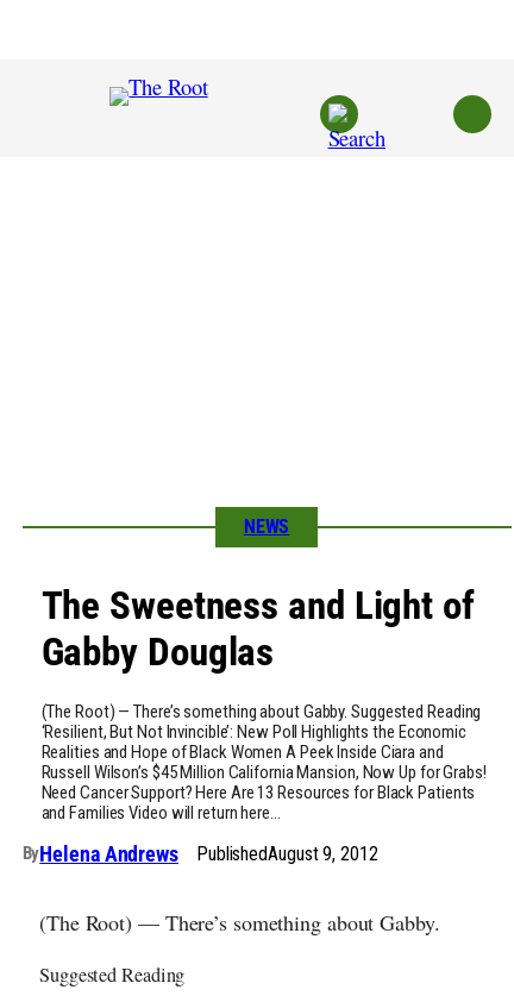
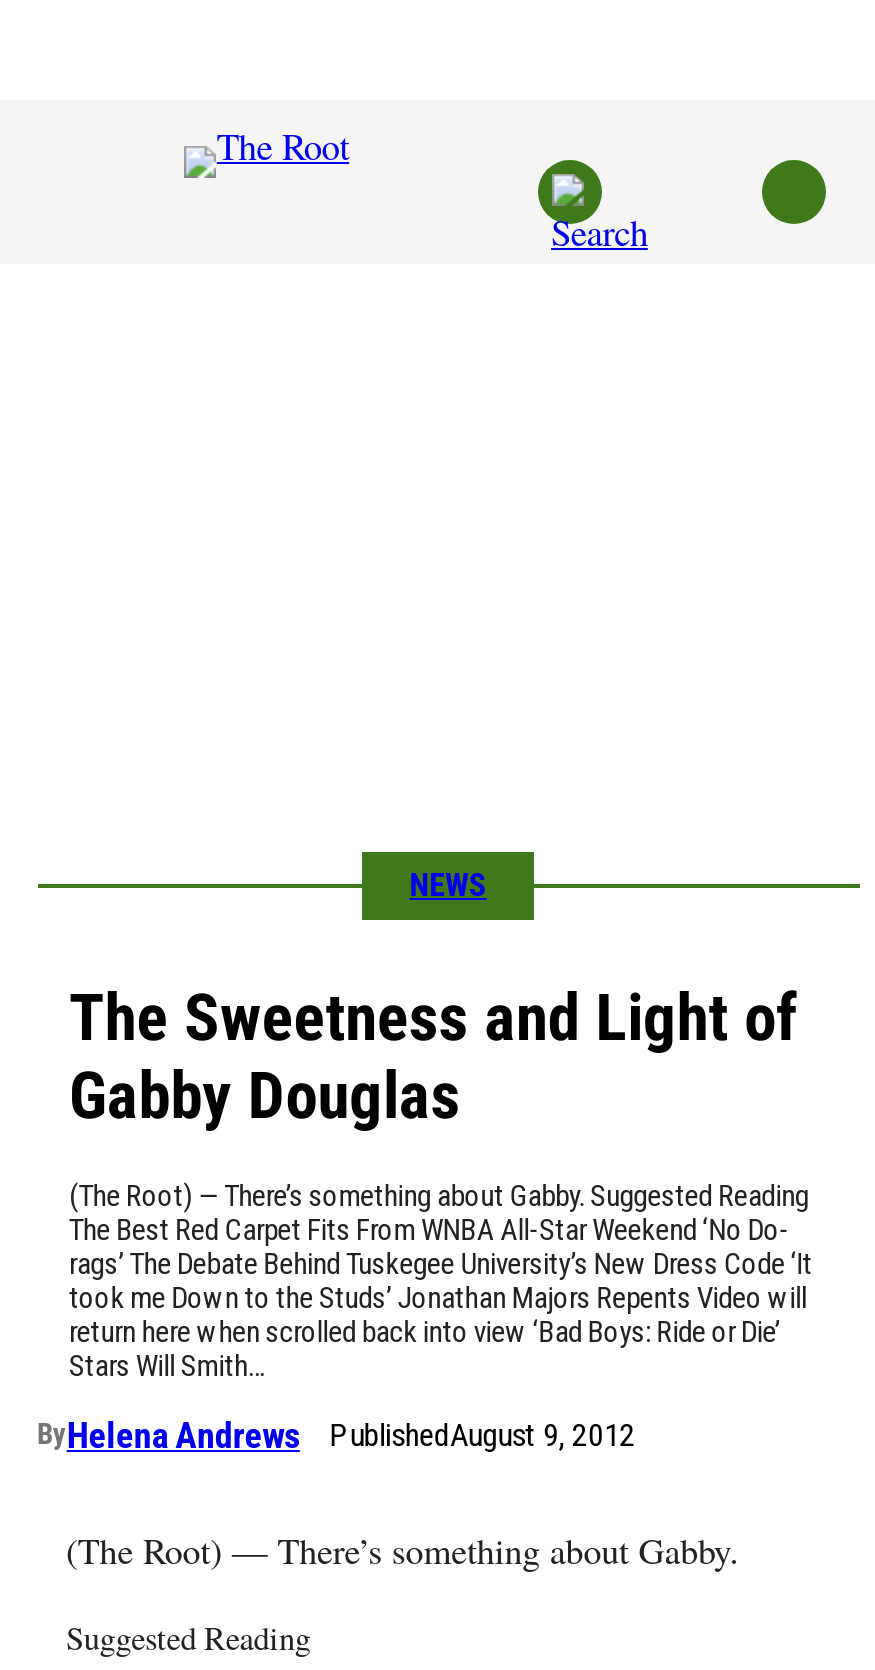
[41,721,487,823] ‘Resilient, But Not Invincible’: New Poll Highlights the Economic | Realities and Hope of Black Women A Peek Inside Ciara and | Russell Wilson’s $45 Million California Mansion, Now Up for Grabs! | Need Cancer Support? Here Are 13 Resources for Black Patients | and Families Video will return here… -> [69,1212,812,1384] The Best Red Carpet Fits From WNBA All-Star Weekend ‘No Do- | rags’ The Debate Behind Tuskegee University’s New Dress Code ‘It | took me Down to the Studs’ Jonathan Majors Repents Video will | return here when scrolled back into view ‘Bad Boys: Ride or Die’ | Stars Will Smith…

